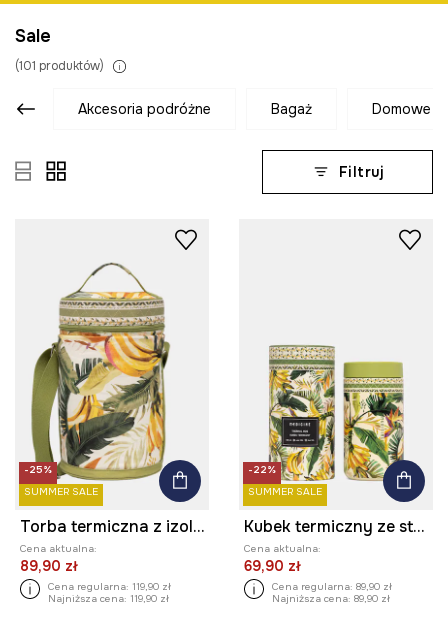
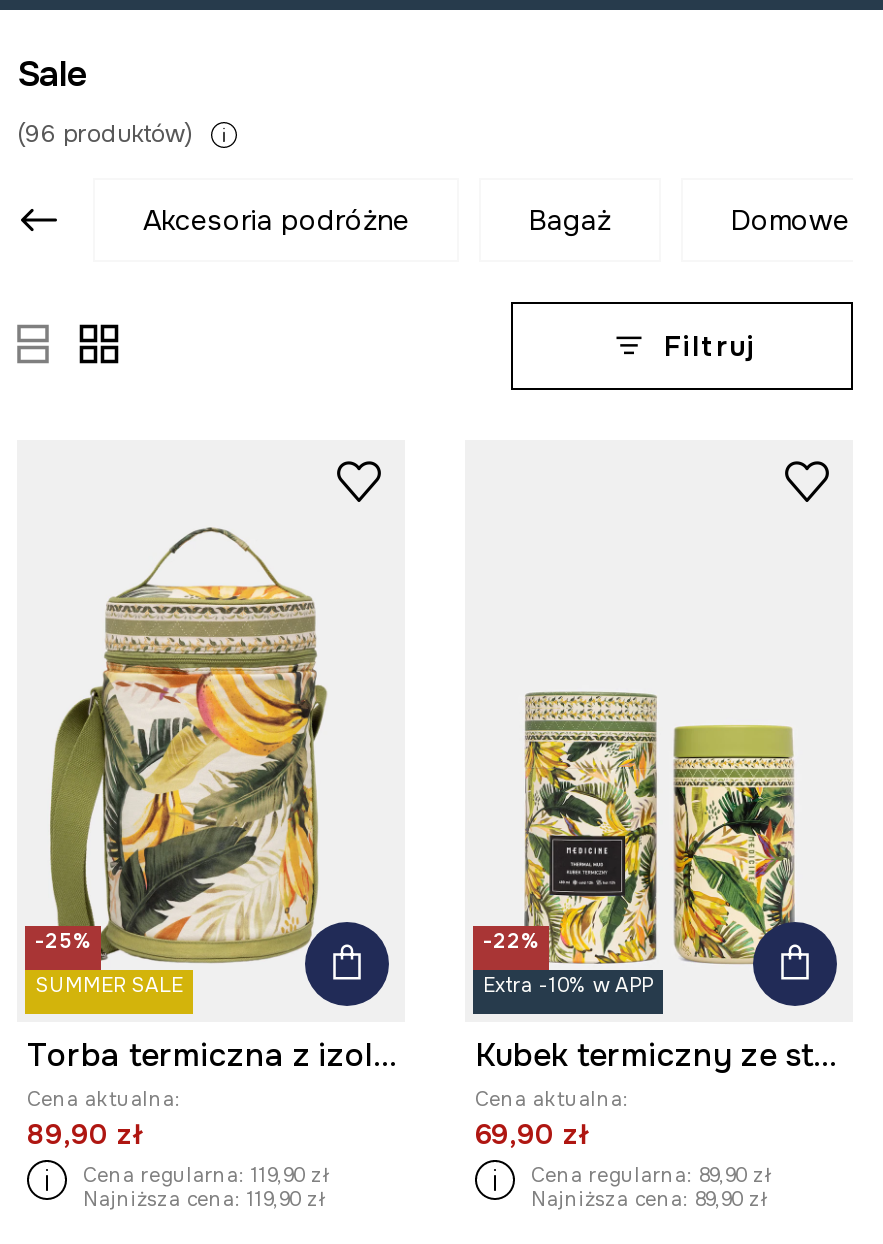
[15,58,104,74] (101 produktów) -> [17,118,193,150] (96 produktów)
[248,485,322,498] SUMMER SALE -> [483,972,653,998] Extra -10% w APP

